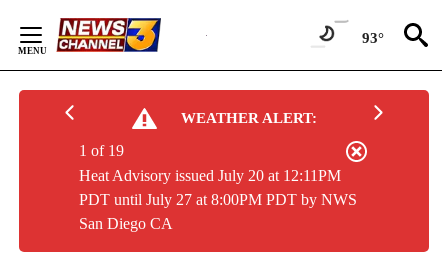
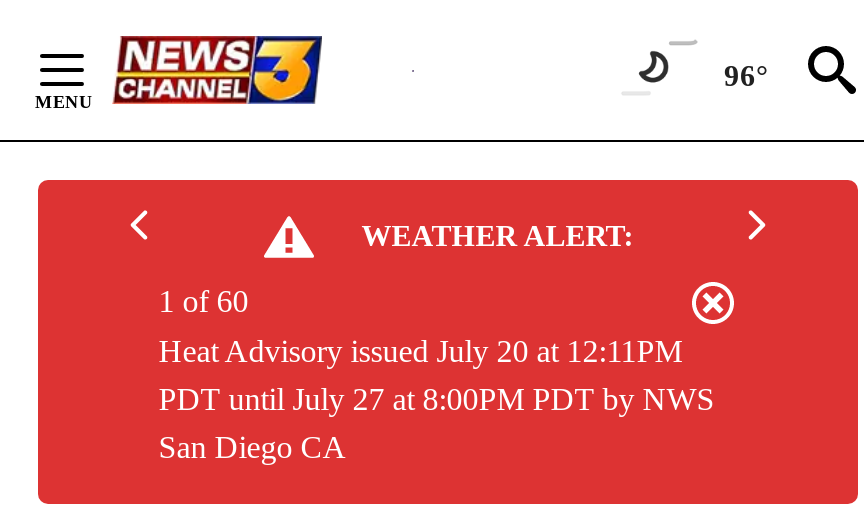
[362,29,384,45] 93° -> [724,59,768,91] 96°
[79,142,124,159] 1 of 19 -> [158,284,248,318] 1 of 60

